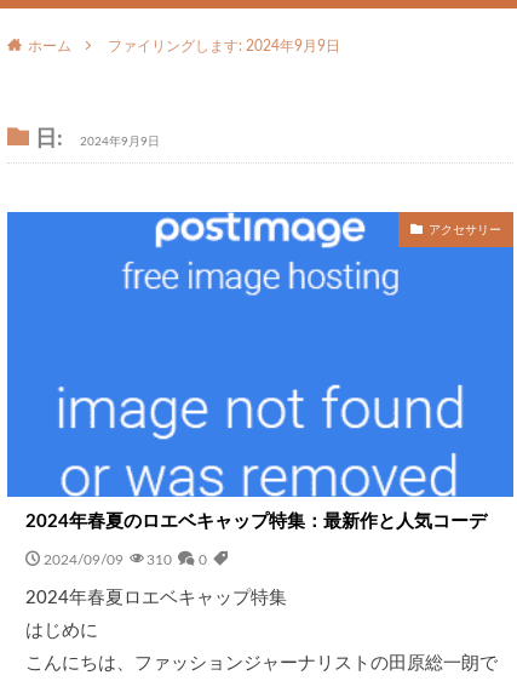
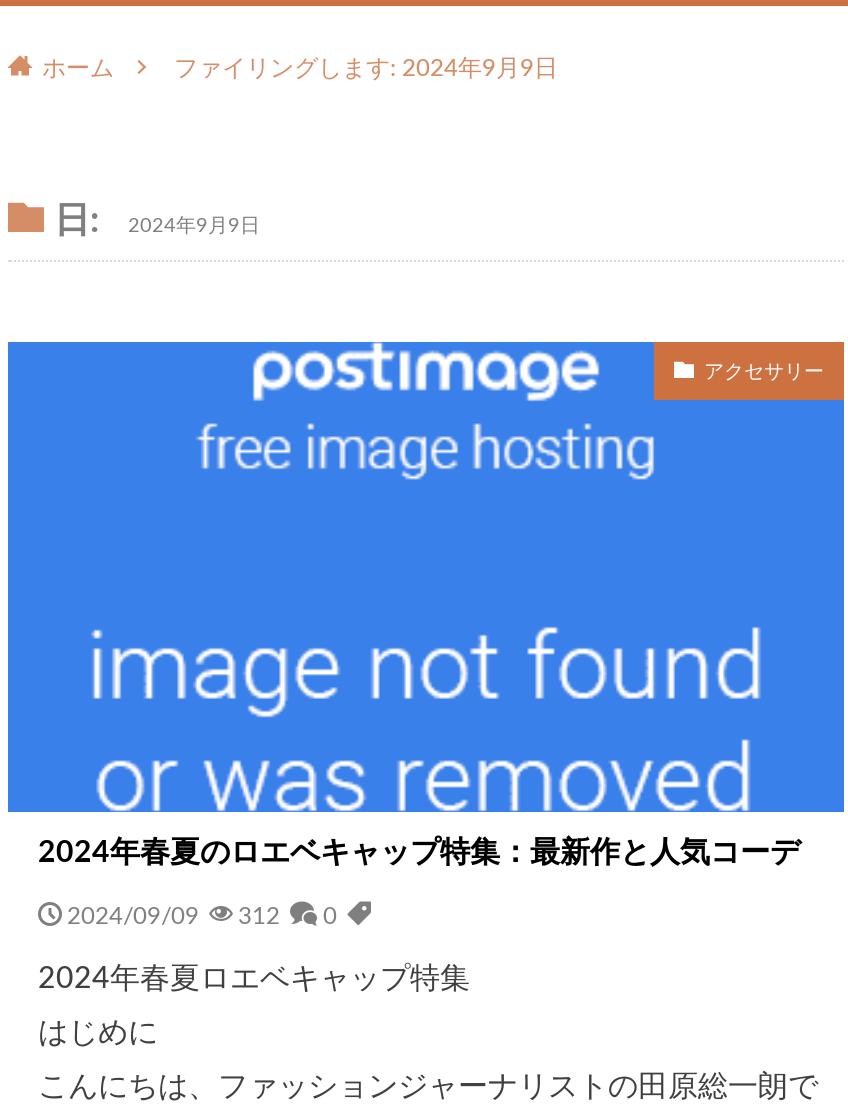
[43,551,206,566] 2024/09/09 310 0 -> [67,902,337,926] 2024/09/09 312 0

